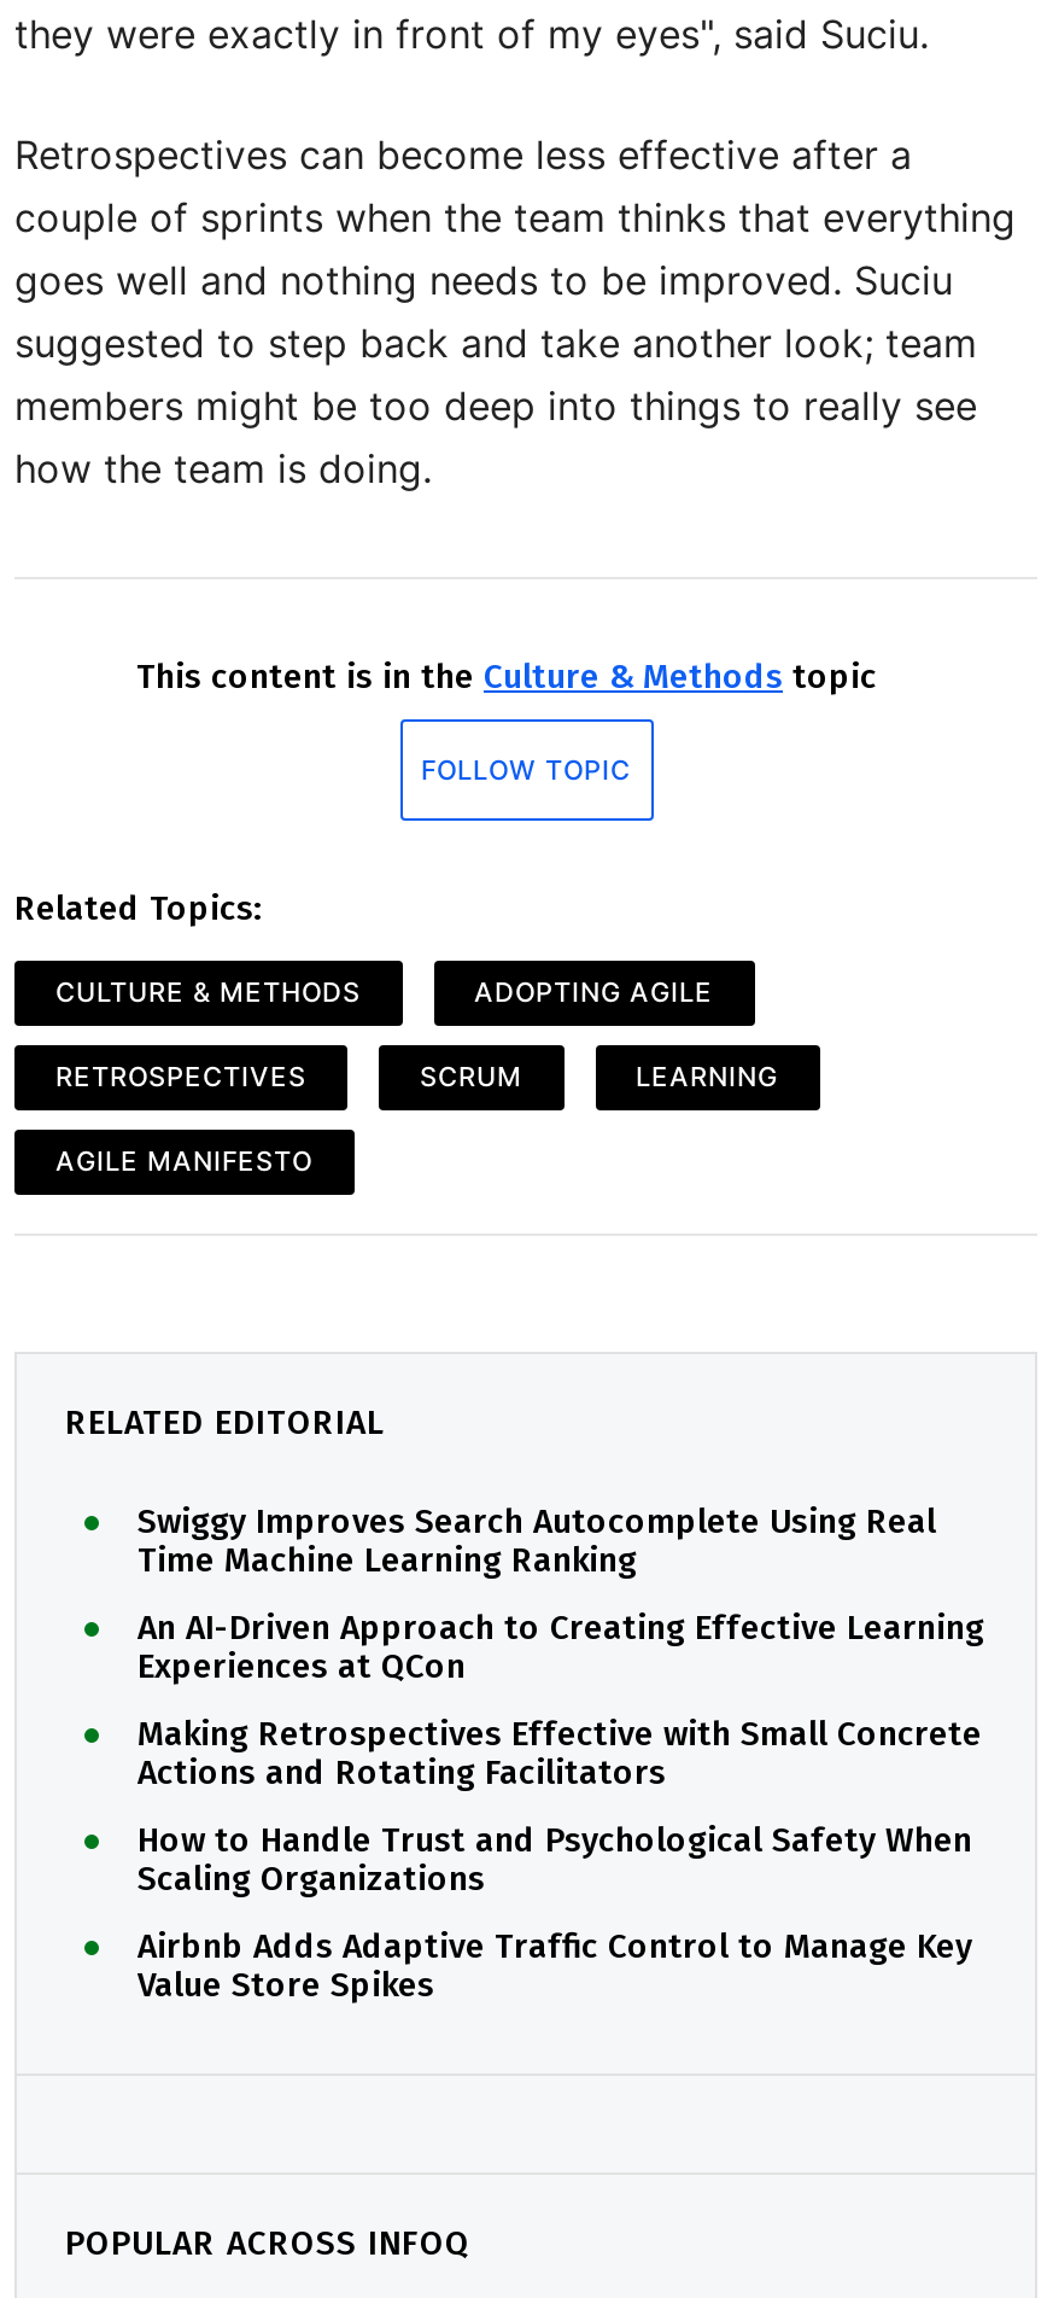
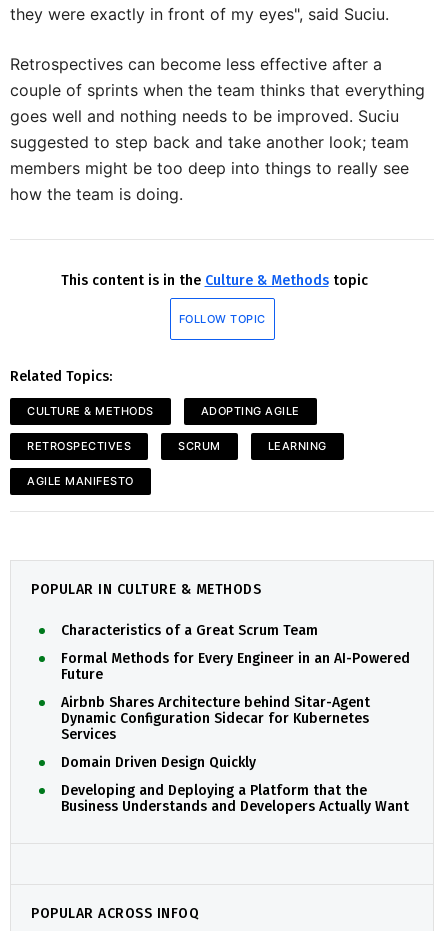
[65,1402,385,1443] RELATED EDITORIAL -> [31,581,261,598] POPULAR IN CULTURE & METHODS
[138,1501,936,1581] Swiggy Improves Search Autocomplete Using Real | Time Machine Learning Ranking -> [61,622,318,639] Characteristics of a Great Scrum Team
[138,1608,984,1687] An AI-Driven Approach to Creating Effective Learning | Experiences at QCon -> [61,650,410,683] Formal Methods for Every Engineer in an AI-Powered | Future
[138,1714,982,1794] Making Retrospectives Effective with Small Concrete | Actions and Rotating Facilitators -> [61,694,370,743] Airbnb Shares Architecture behind Sitar-Agent | Dynamic Configuration Sidecar for Kubernetes | Services
[138,1820,972,1900] How to Handle Trust and Psychological Safety When | Scaling Organizations -> [61,754,256,771] Domain Driven Design Quickly
[138,1926,972,2006] Airbnb Adds Adaptive Traffic Control to Manage Key | Value Store Spikes -> [61,782,409,815] Developing and Deploying a Platform that the | Business Understands and Developers Actually Want

